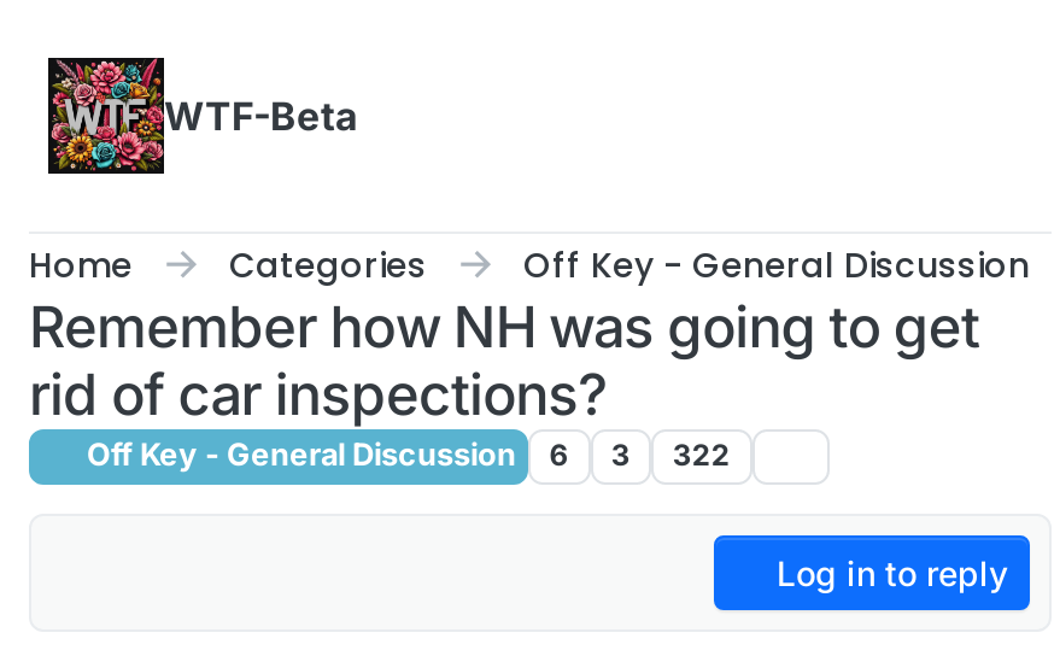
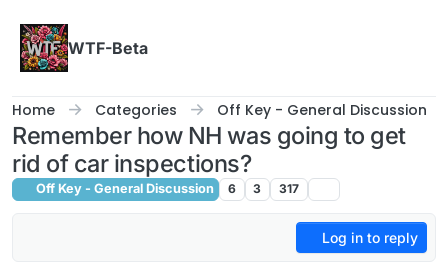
[79,438,731,474] Off Key - General Discussion 6 3 322 -> [33,181,299,196] Off Key - General Discussion 6 3 317

